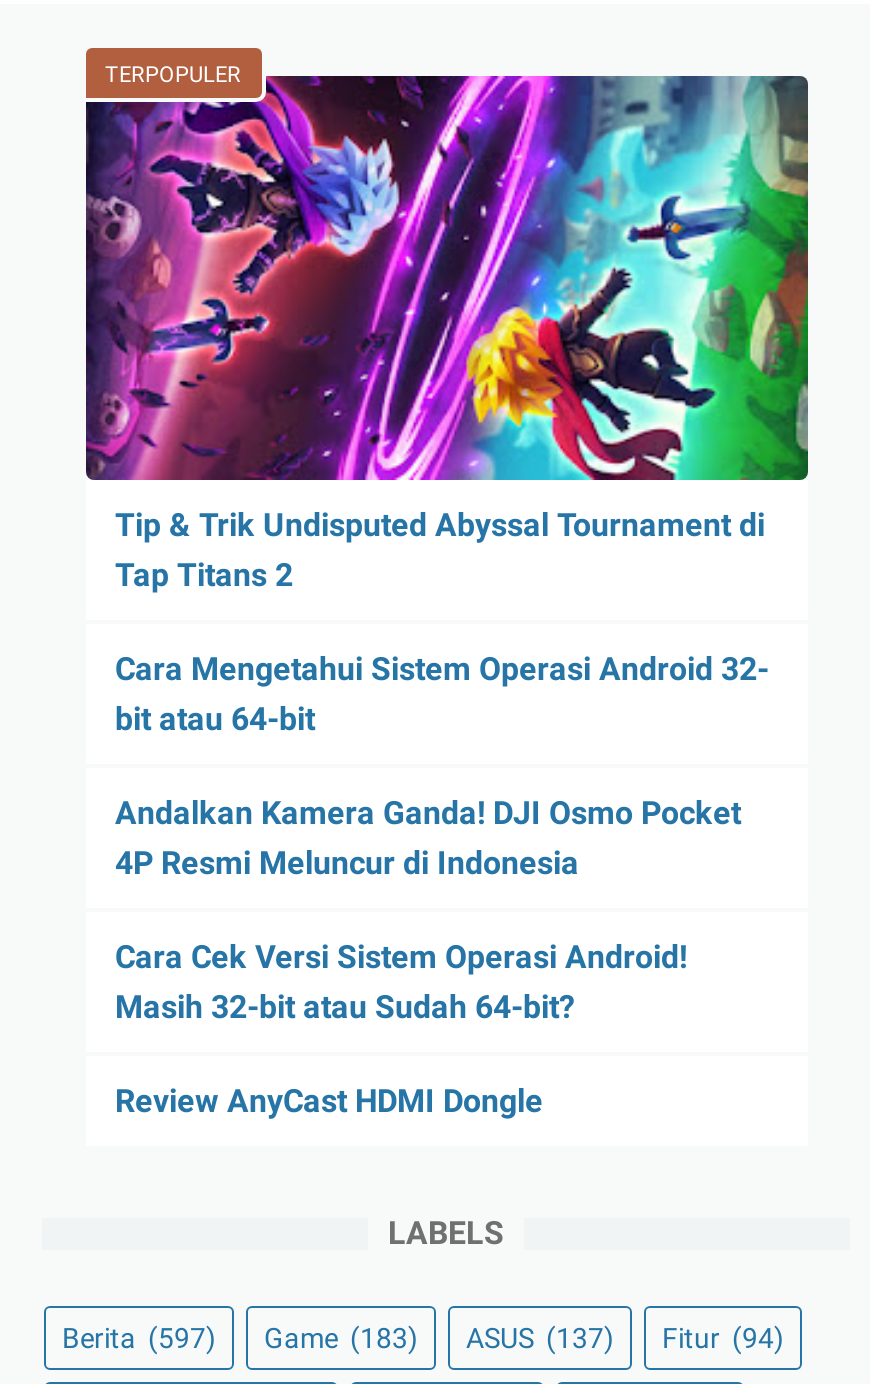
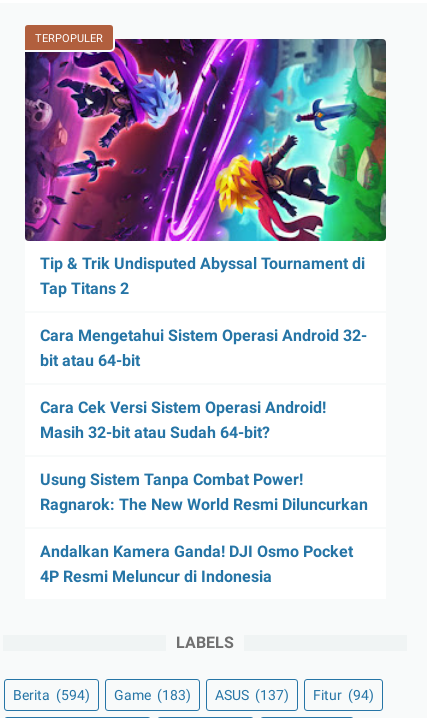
moved [115,793,741,881] -> [39,542,352,586]: Andalkan Kamera Ganda! DJI Osmo Pocket | 4P Resmi Meluncur di Indonesia
moved [115,937,687,1025] -> [39,398,325,442]: Cara Cek Versi Sistem Operasi Android! | Masih 32-bit atau Sudah 64-bit?
[115,1081,543,1119] Review AnyCast HDMI Dongle -> [39,470,367,514] Usung Sistem Tanpa Combat Power! | Ragnarok: The New World Resmi Diluncurkan
[62,1321,784,1353] Berita (597) Game (183) ASUS (137) Fitur (94) -> [13,687,374,703] Berita (594) Game (183) ASUS (137) Fitur (94)

